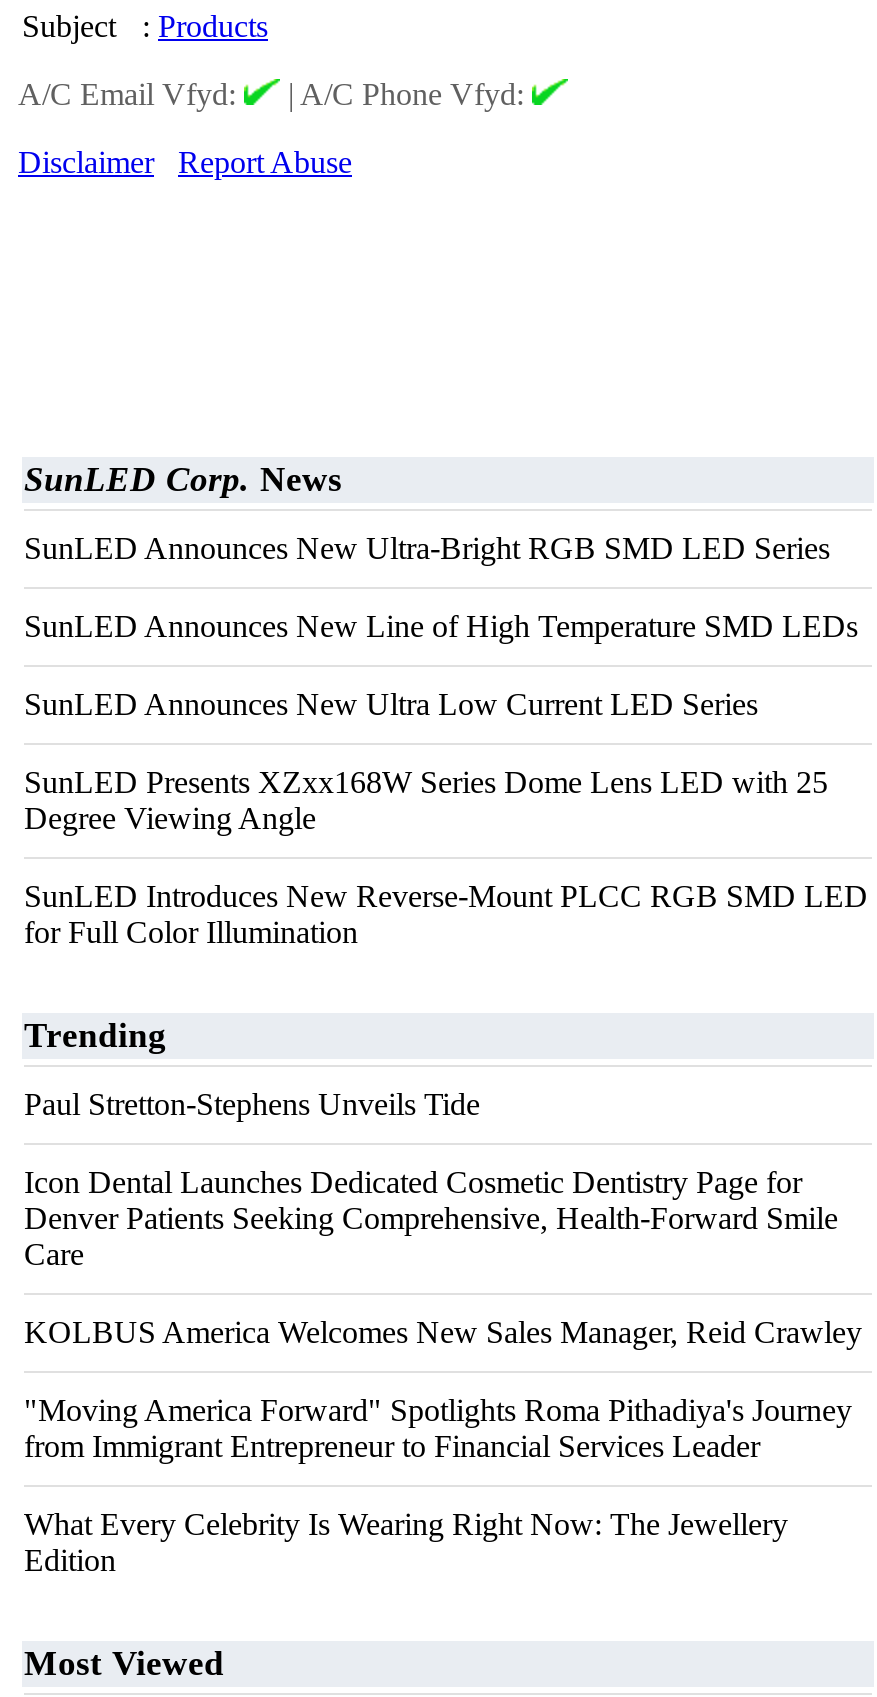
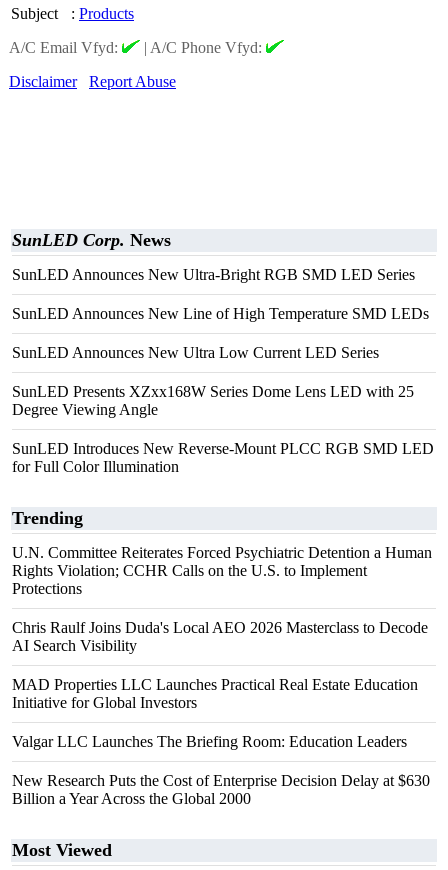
[24,1087,480,1121] Paul Stretton-Stephens Unveils Tide -> [12,544,432,597] U.N. Committee Reiterates Forced Psychiatric Detention a Human | Rights Violation; CCHR Calls on the U.S. to Implement | Protections
[24,1165,838,1271] Icon Dental Launches Dedicated Cosmetic Dentistry Page for | Denver Patients Seeking Comprehensive, Health-Forward Smile | Care -> [12,619,428,654] Chris Raulf Joins Duda's Local AEO 2026 Masterclass to Decode | AI Search Visibility
[24,1315,862,1349] KOLBUS America Welcomes New Sales Manager, Reid Crawley -> [12,676,418,711] MAD Properties LLC Launches Practical Real Estate Education | Initiative for Global Investors
[24,1393,852,1463] "Moving America Forward" Spotlights Roma Pithadiya's Journey | from Immigrant Entrepreneur to Financial Services Leader -> [12,733,407,750] Valgar LLC Launches The Briefing Room: Education Leaders
[24,1507,788,1577] What Every Celebrity Is Wearing Right Now: The Jewellery | Edition -> [12,772,430,807] New Research Puts the Cost of Enterprise Decision Delay at $630 | Billion a Year Across the Global 2000

